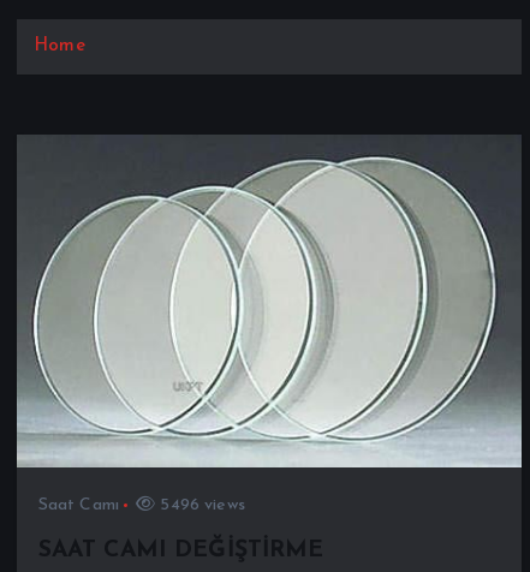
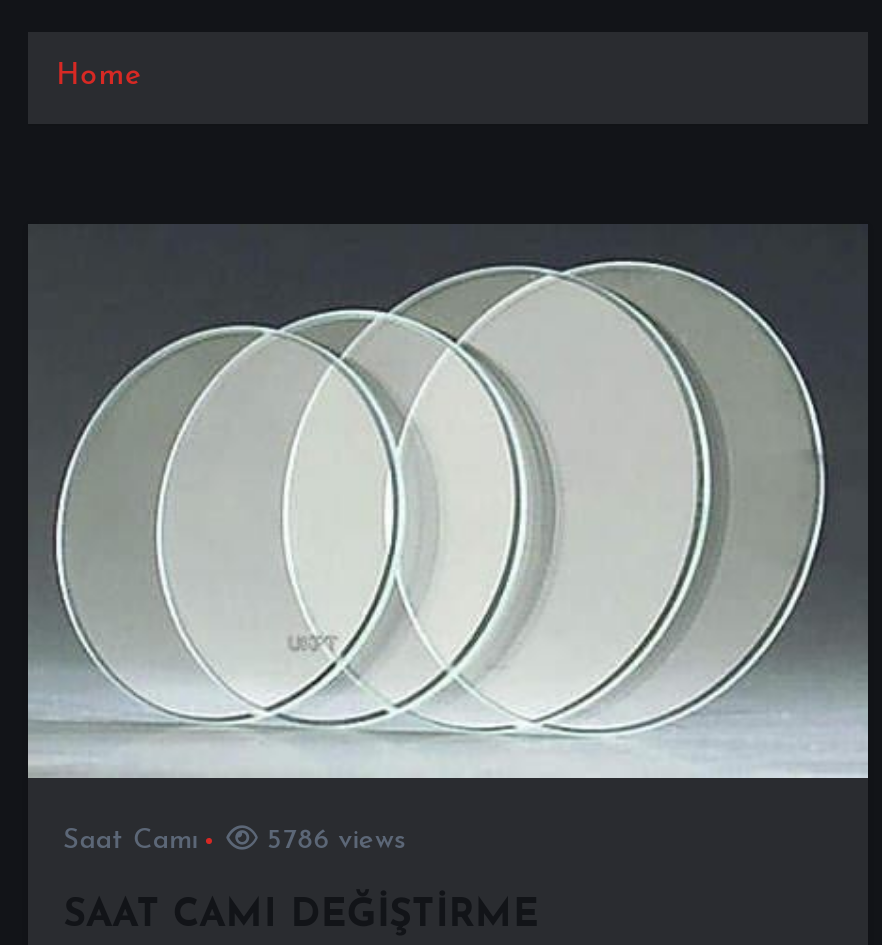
[155,496,245,514] 5496 views -> [259,825,406,855] 5786 views

